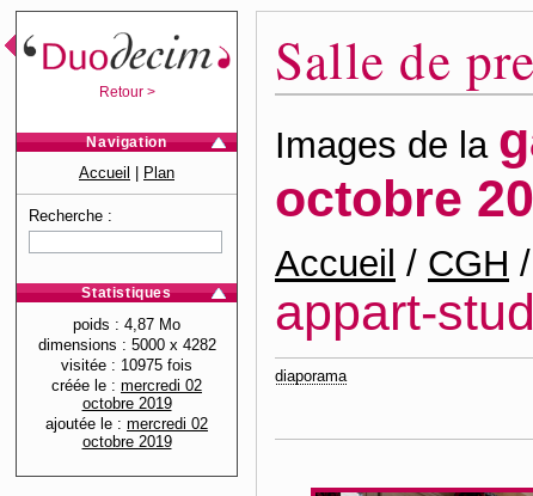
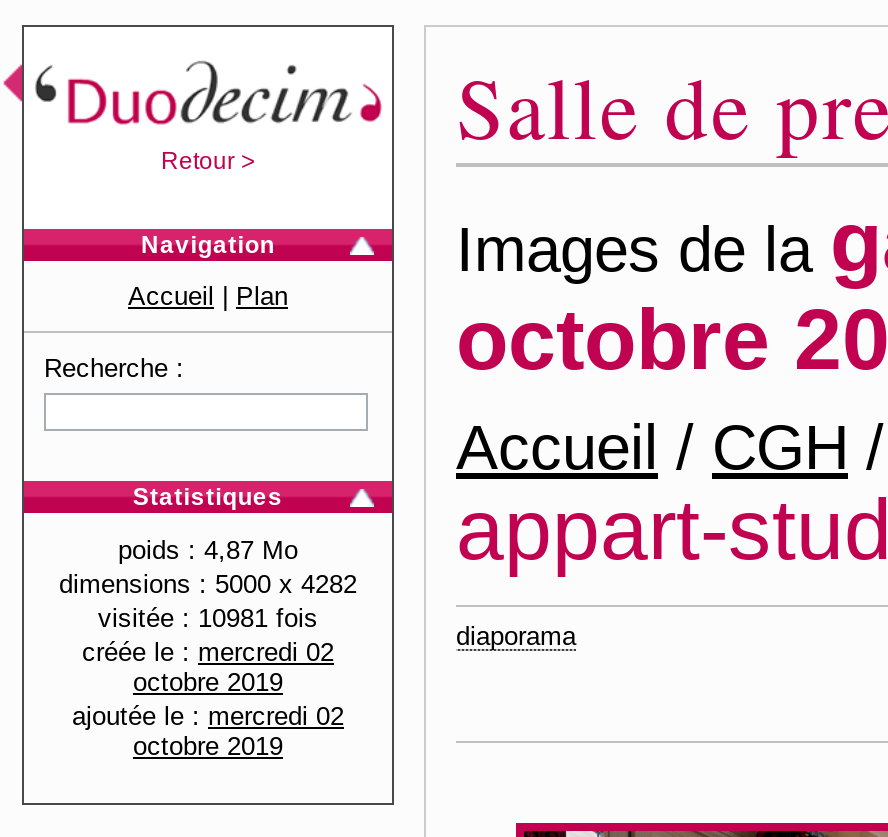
[61,356,192,374] visitée : 10975 fois -> [98,603,318,633] visitée : 10981 fois

